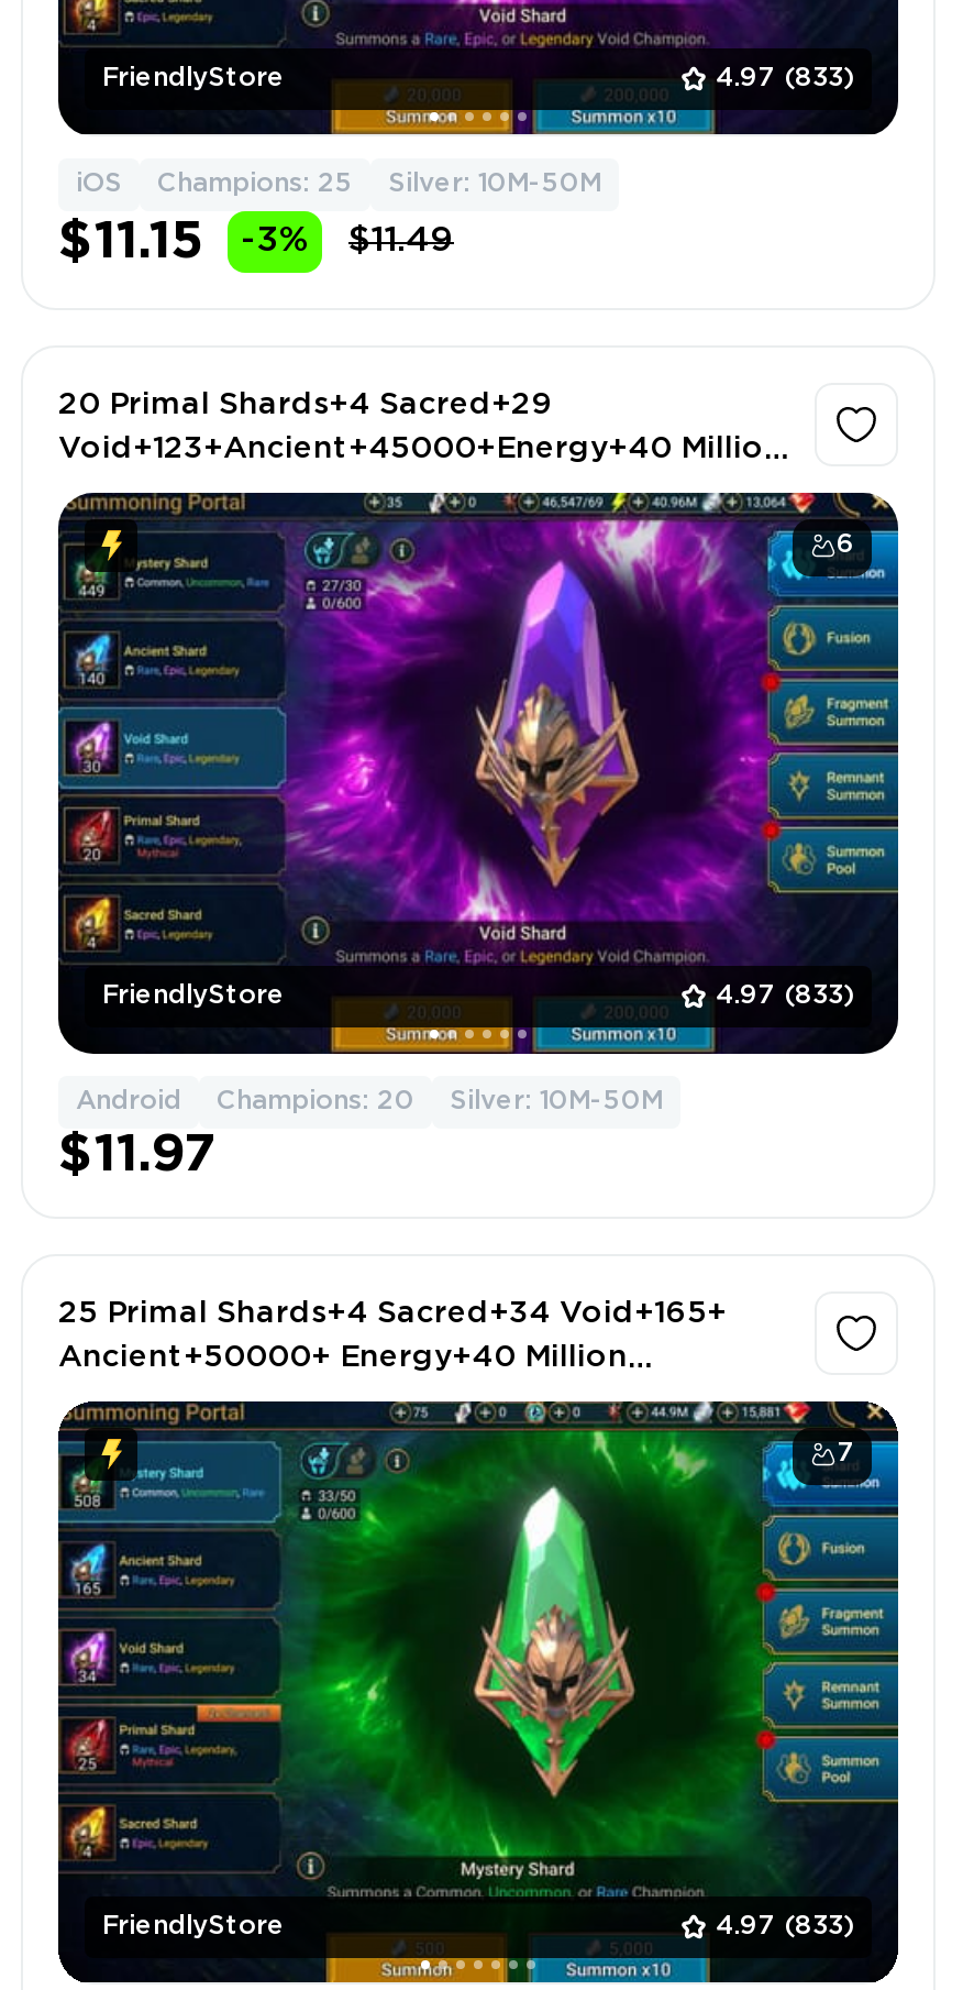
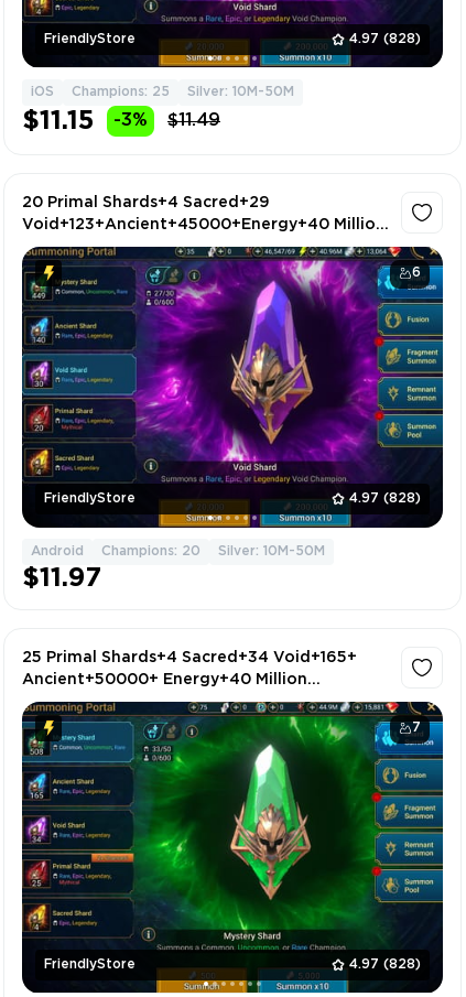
[716,67,854,91] 4.97 (833) -> [349,33,421,45] 4.97 (828)
[716,985,854,1009] 4.97 (833) -> [349,493,421,505] 4.97 (828)
[716,1913,854,1938] 4.97 (833) -> [349,958,421,970] 4.97 (828)

